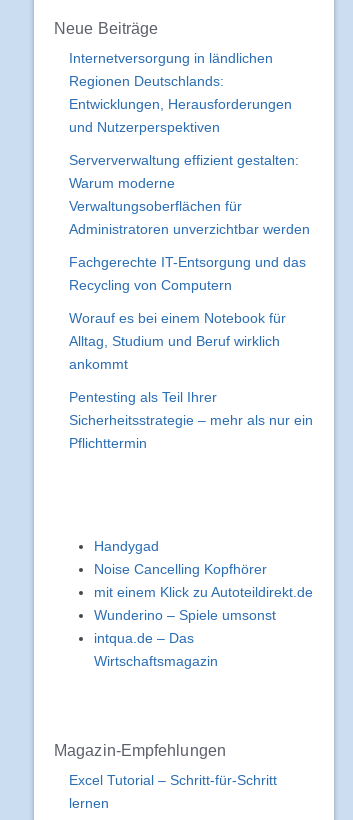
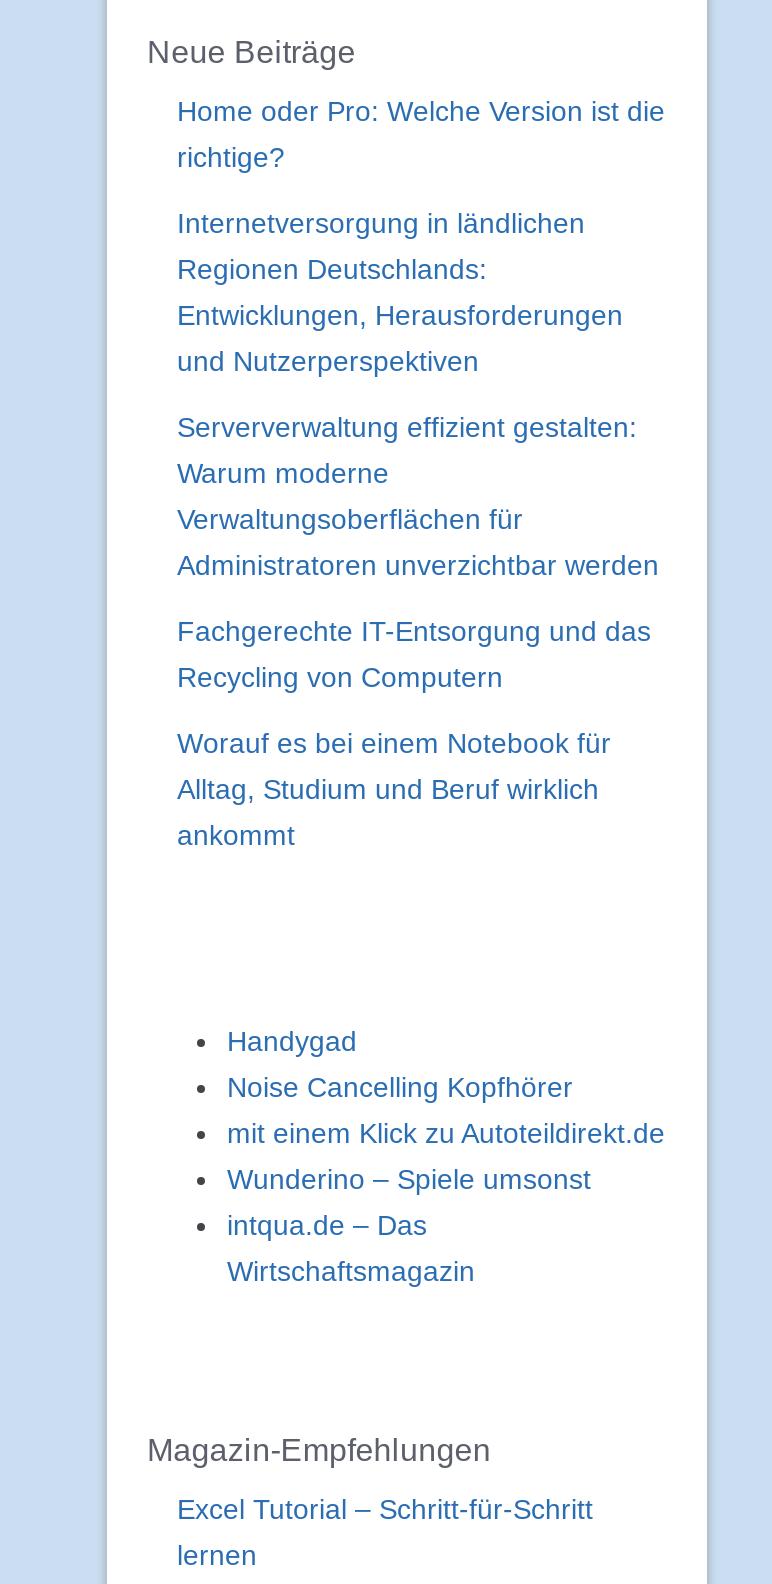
none -> [177,95,665,173] Home oder Pro: Welche Version ist die | richtige?
moved [69,50,310,372] -> [177,207,659,851]: Internetversorgung in ländlichen | Regionen Deutschlands: | Entwicklungen, Herausforderungen | ... | Alltag, Studium und Beruf wirklich | ankommt
[69,389,313,451] Pentesting als Teil Ihrer | Sicherheitsstrategie – mehr als nur ein | Pflichttermin -> none

